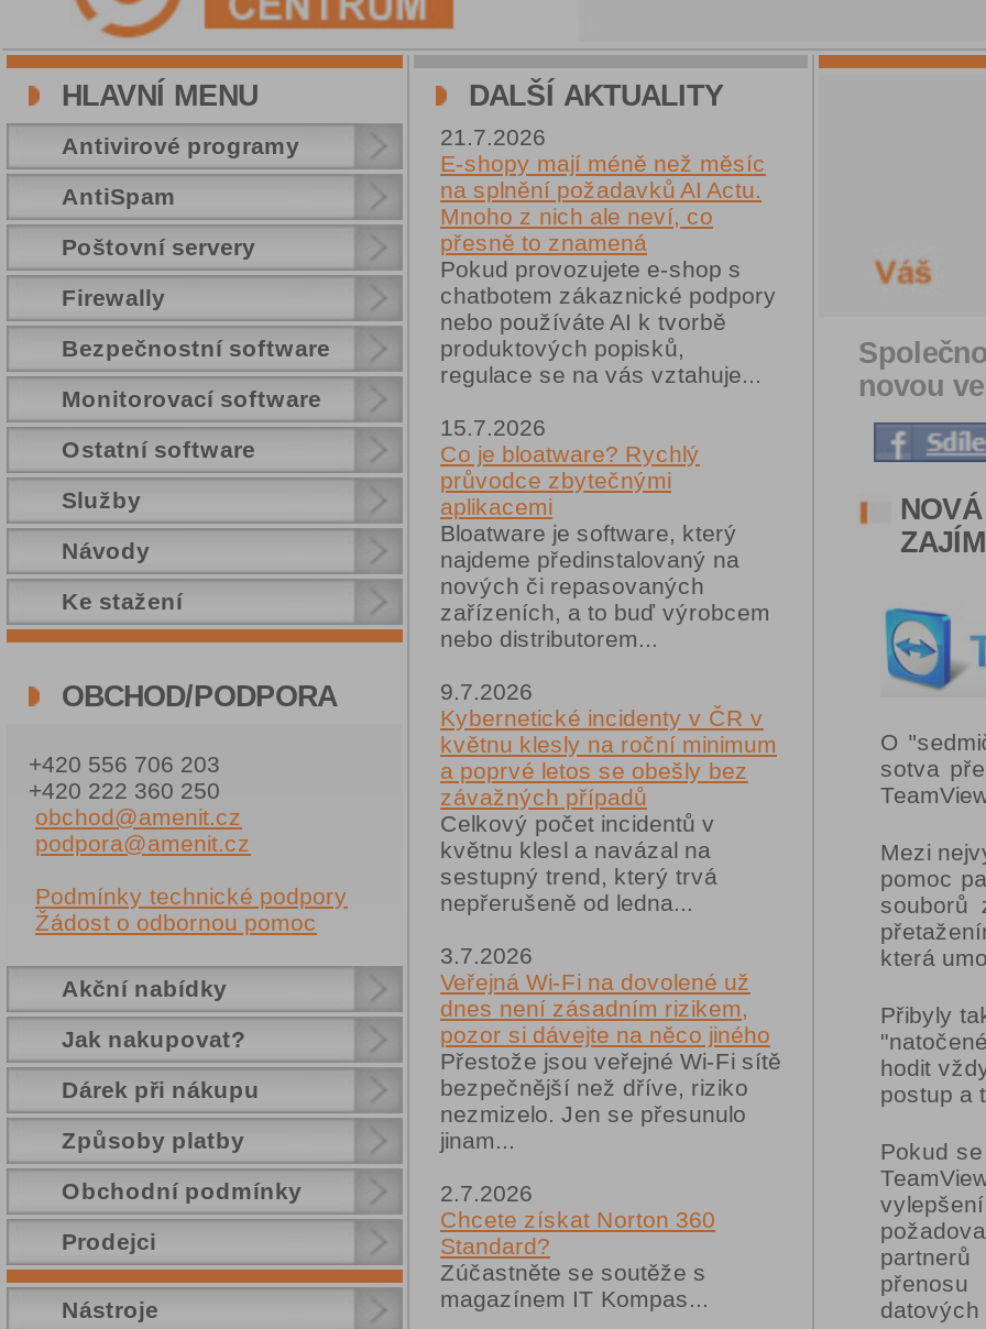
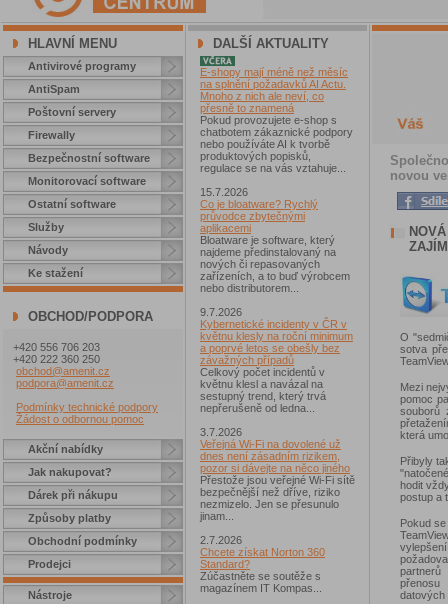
[440,123,546,150] 21.7.2026 -> none

